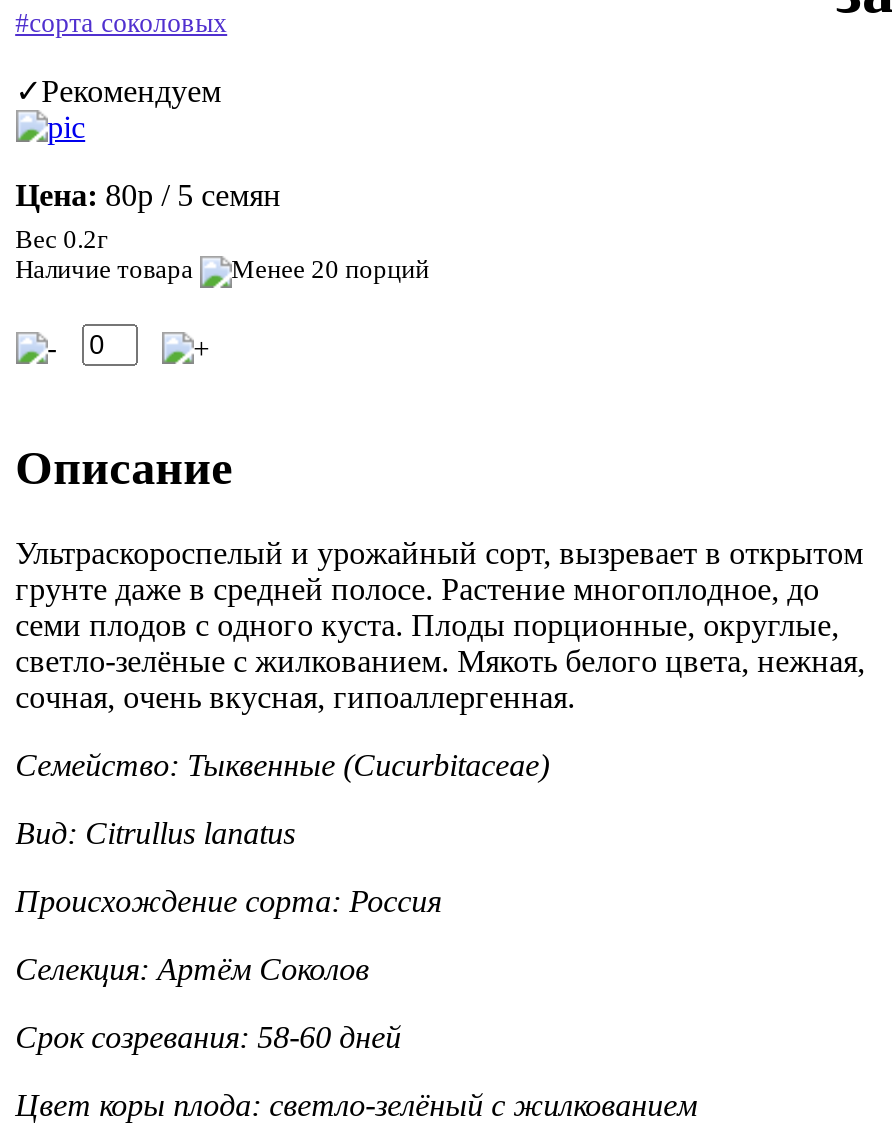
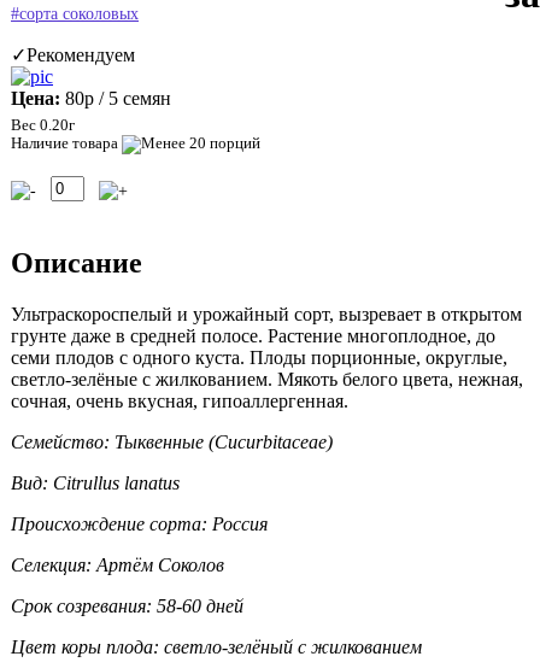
[15,226,107,254] Вес 0.2г -> [11,117,75,134] Вес 0.20г

